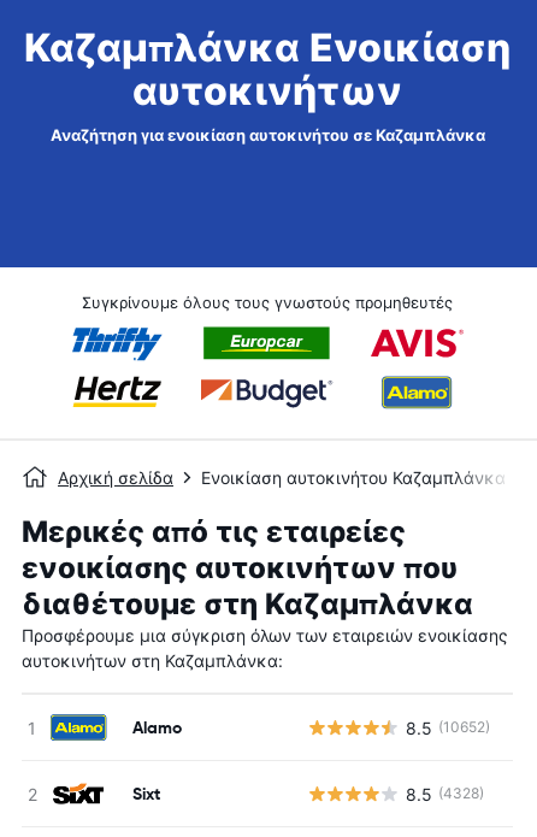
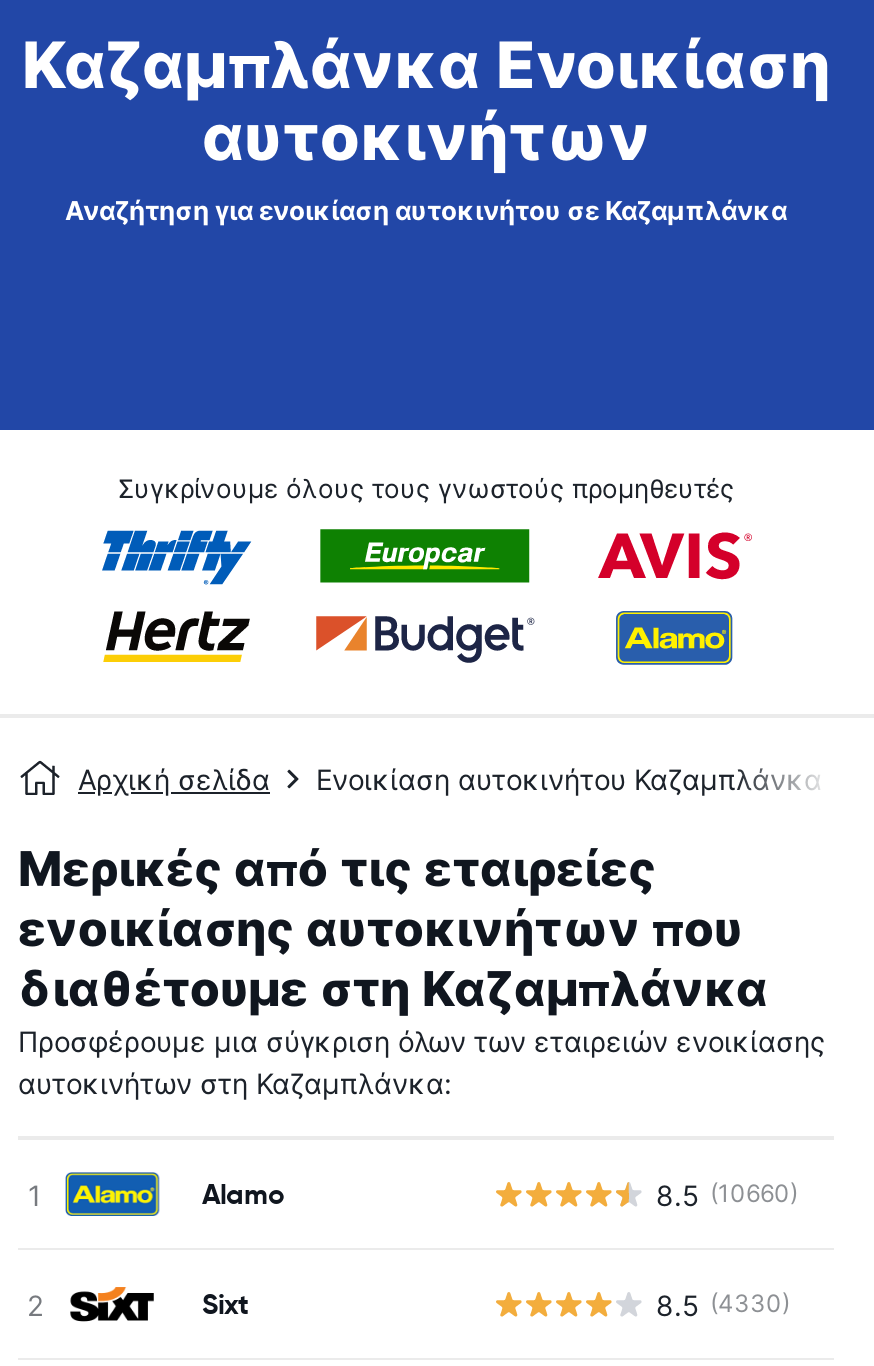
[406,717,490,738] 8.5 (10652) -> [656,1177,798,1211] 8.5 (10660)
[406,783,484,804] 8.5 (4328) -> [656,1287,790,1321] 8.5 (4330)

